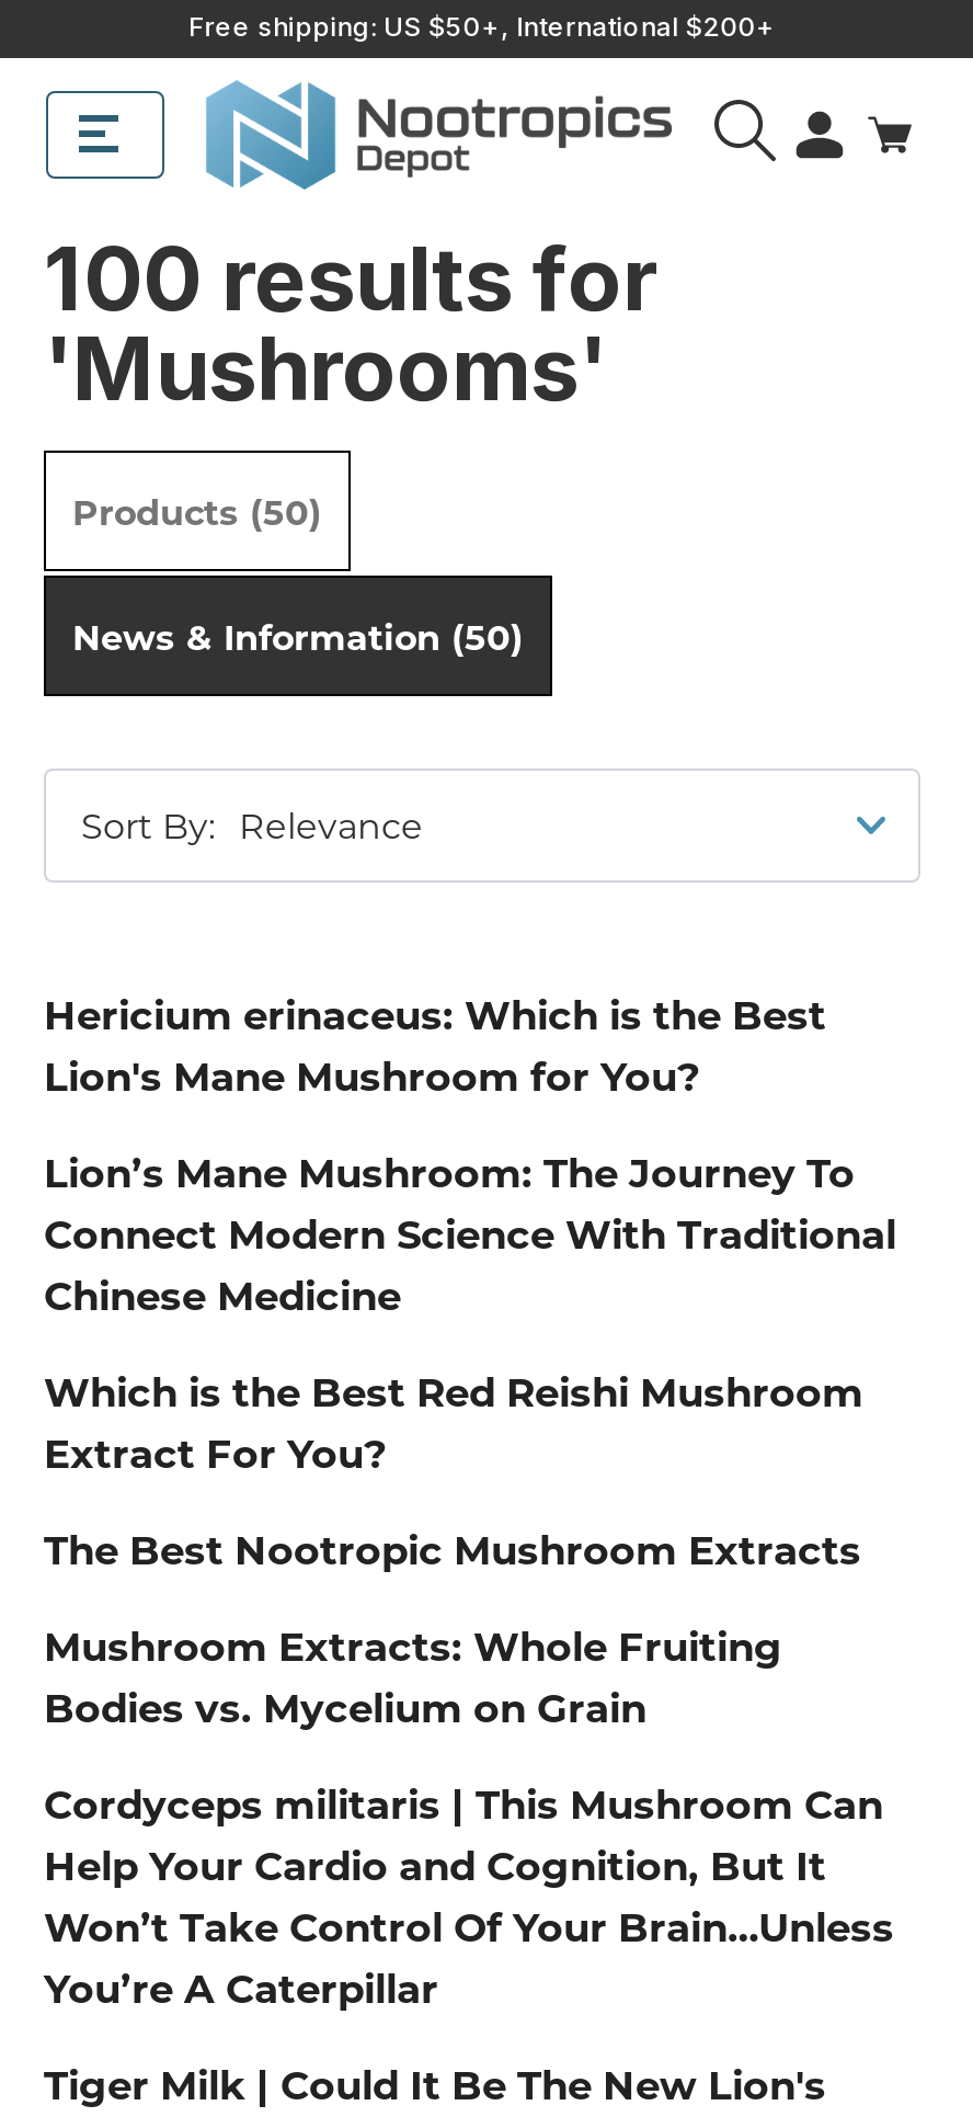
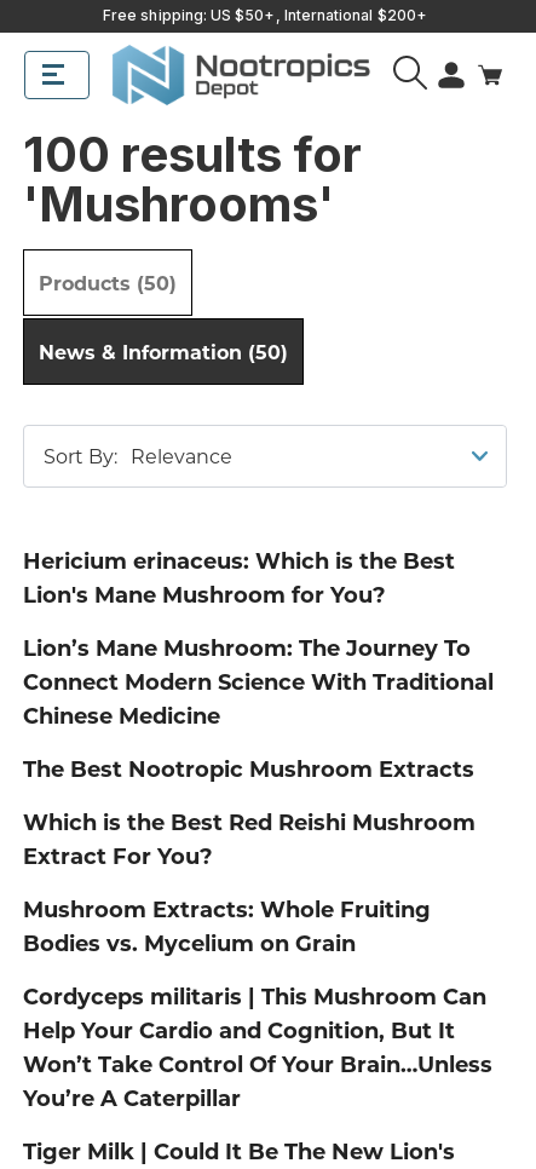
moved [44,1365,863,1479] -> [23,807,476,870]: Which is the Best Red Reishi Mushroom | Extract For You?
moved [44,1523,861,1575] -> [23,754,474,783]: The Best Nootropic Mushroom Extracts

